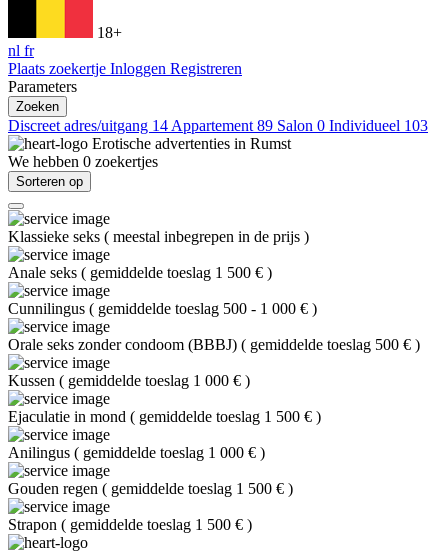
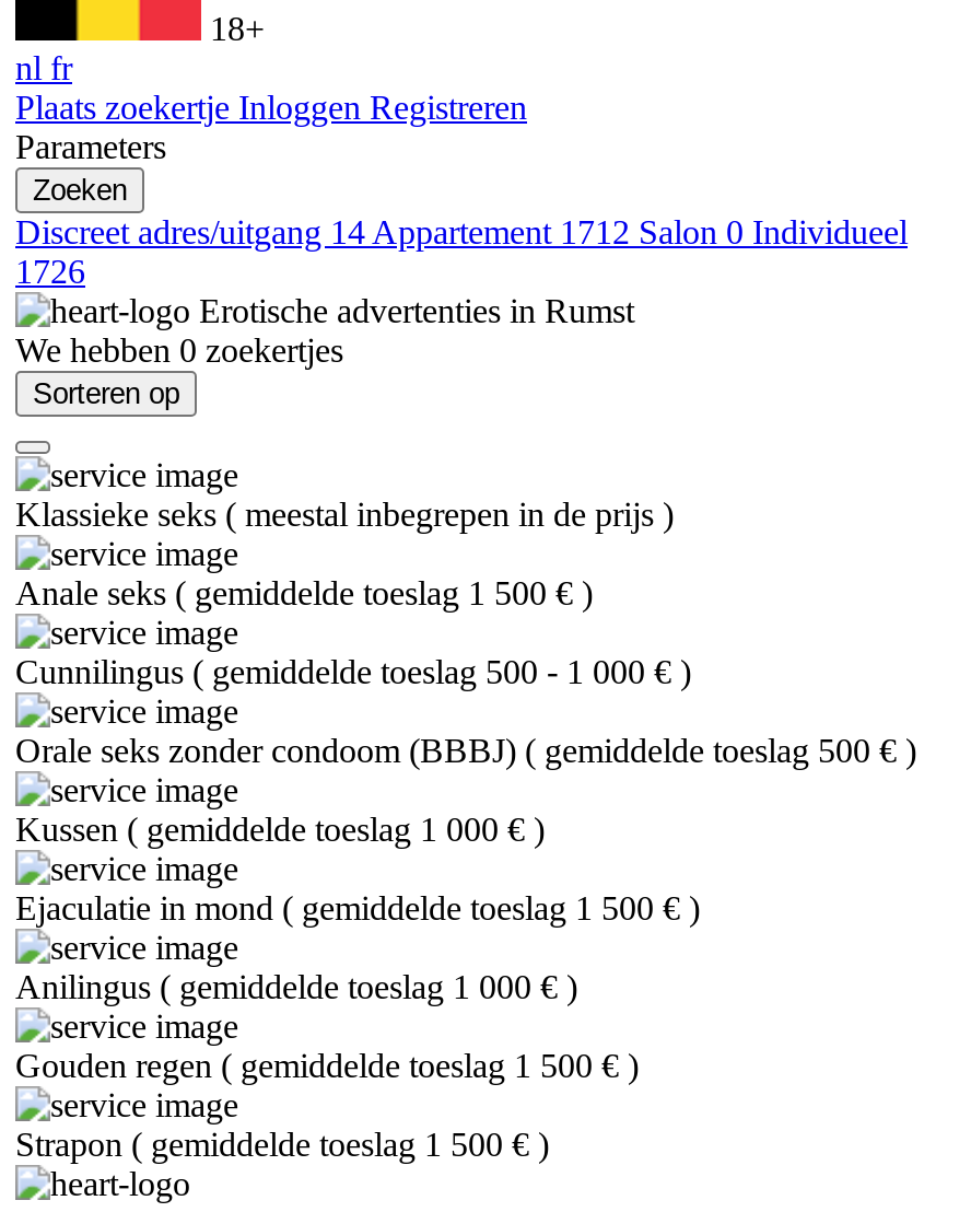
[8,117,428,134] Discreet adres/uitgang 14 Appartement 89 Salon 0 Individueel 103 -> [15,213,908,290] Discreet adres/uitgang 14 Appartement 1712 Salon 0 Individueel | 1726

